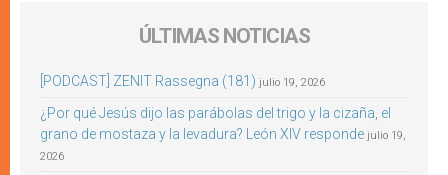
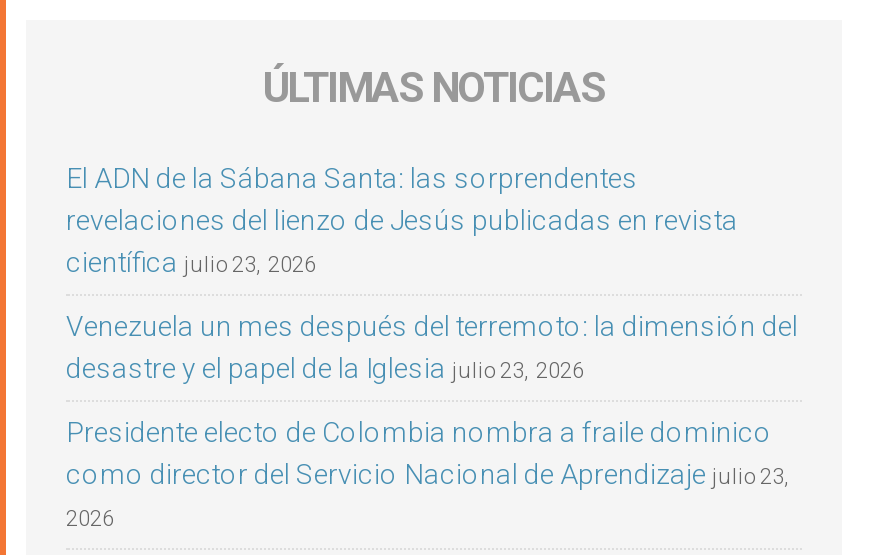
[40,73,406,142] [PODCAST] ZENIT Rassegna (181) julio 19, 2026 | ¿Por qué Jesús dijo las parábolas del trigo y la cizaña, el | grano de mostaza y la levadura? León XIV responde julio 19, -> [66,163,798,491] El ADN de la Sábana Santa: las sorprendentes | revelaciones del lienzo de Jesús publicadas en revista | científica julio 23, 2026 | Venezuela un mes después del terremoto: la dimensión del | desastre y el papel de la Iglesia julio 23, 2026 | Presidente electo de Colombia nombra a fraile dominico | como director del Servicio Nacional de Aprendizaje julio 23,

